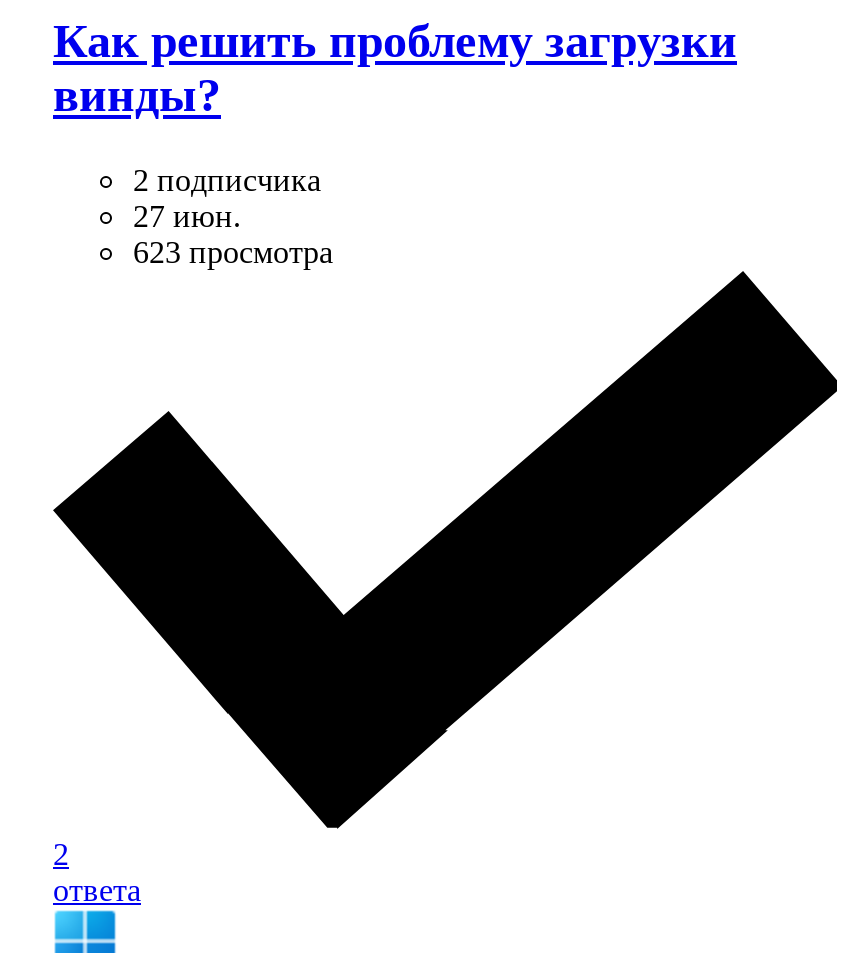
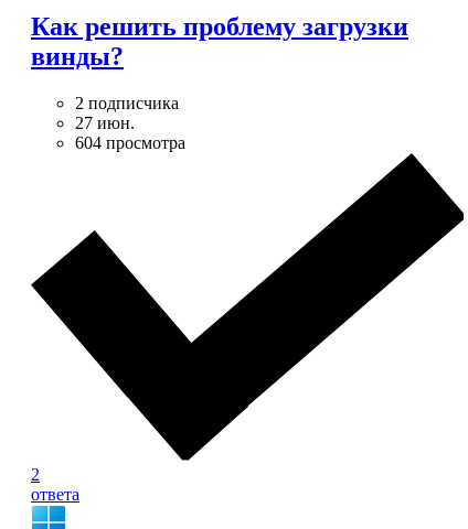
[133,235,333,269] 623 просмотра -> [75,134,185,152] 604 просмотра

